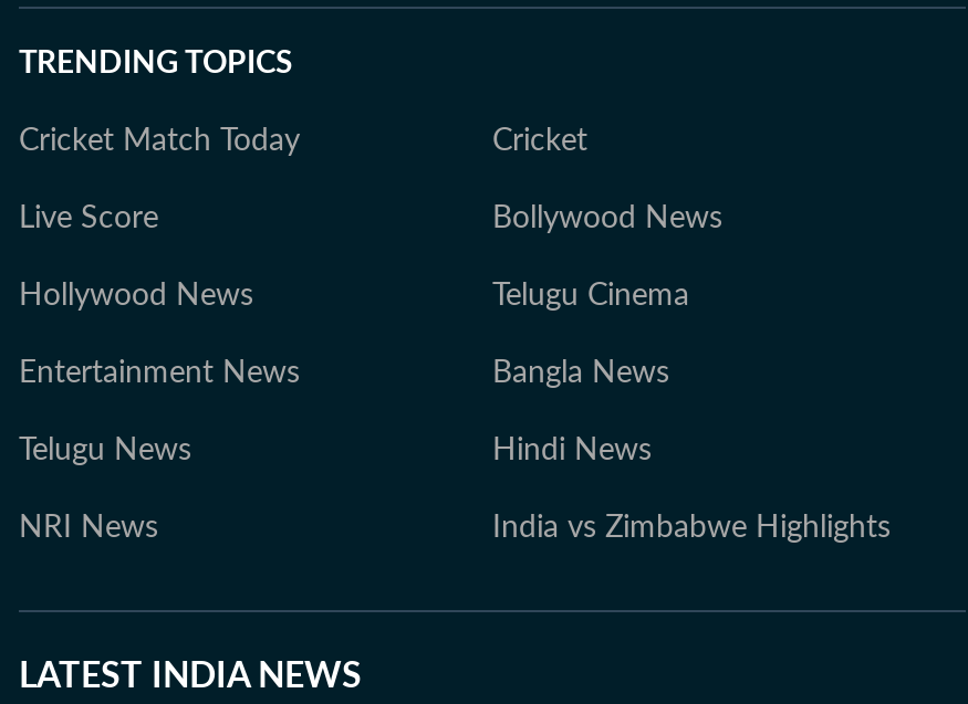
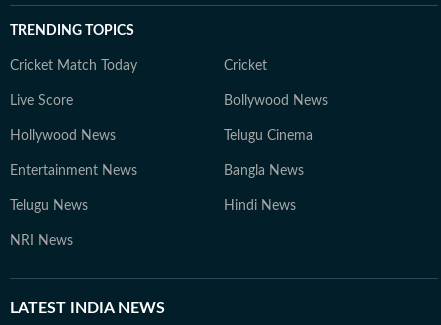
[492,513,891,544] India vs Zimbabwe Highlights -> none

